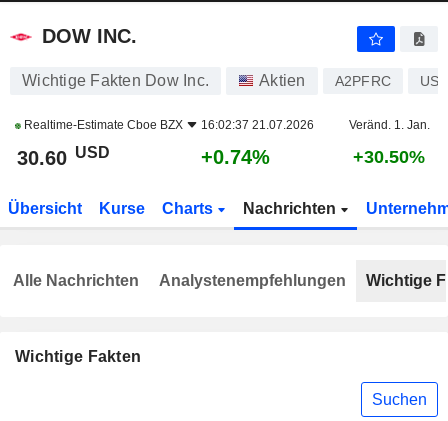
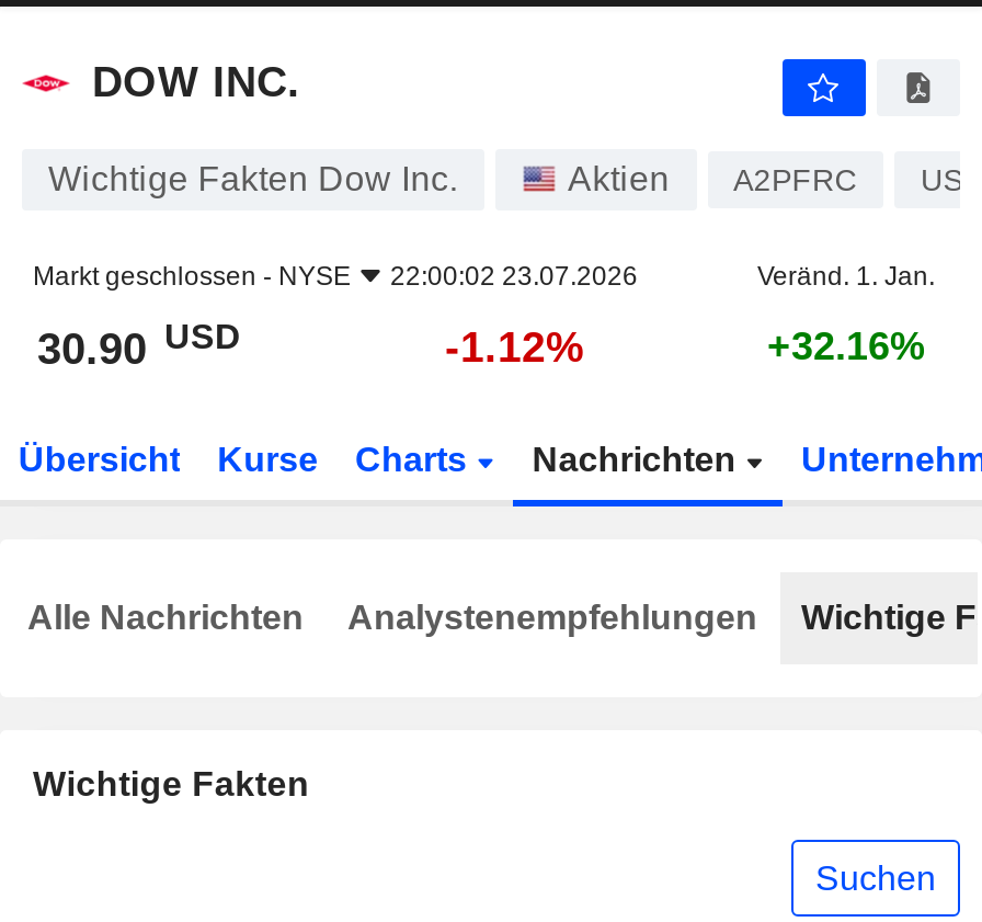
[21,118,314,132] Realtime-Estimate Cboe BZX | 16:02:37 21.07.2026 -> [33,261,638,292] Markt geschlossen - NYSE | 22:00:02 23.07.2026
[17,143,110,169] 30.60 USD -> [37,317,241,373] 30.90 USD
[201,146,270,168] +0.74% -> [445,322,585,371] -1.12%
[353,147,425,167] +30.50% -> [767,325,925,368] +32.16%

